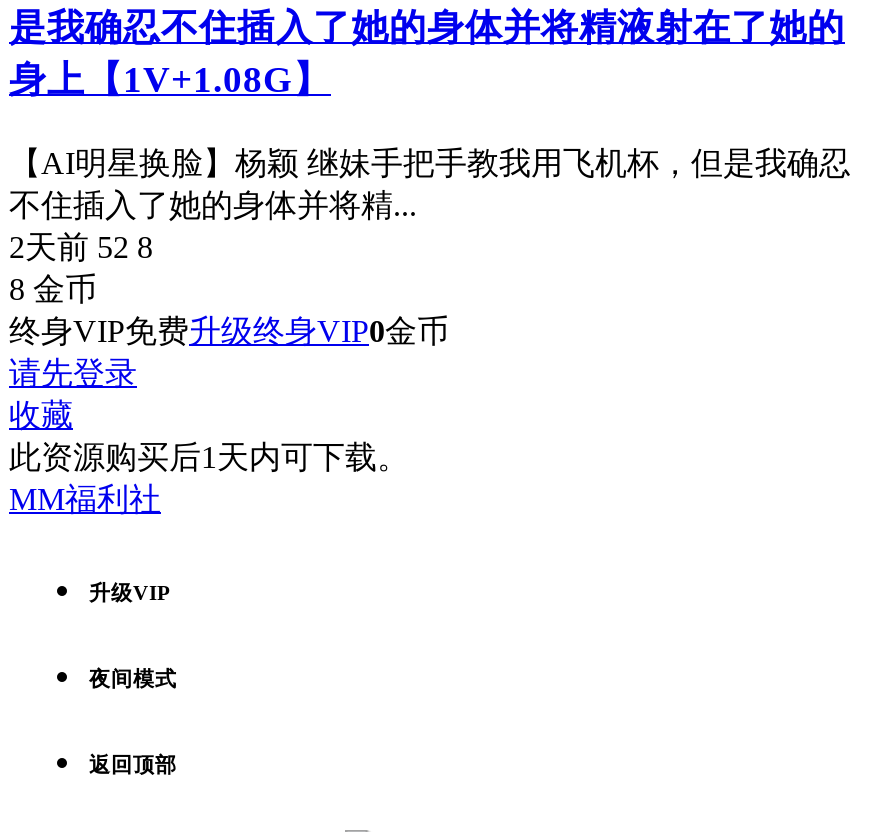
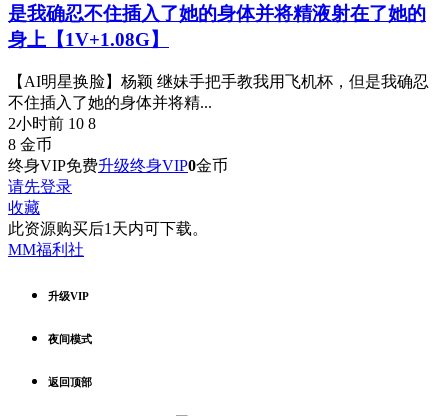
[9,230,153,264] 2天前52 8 -> [8,115,96,132] 2小时前10 8

